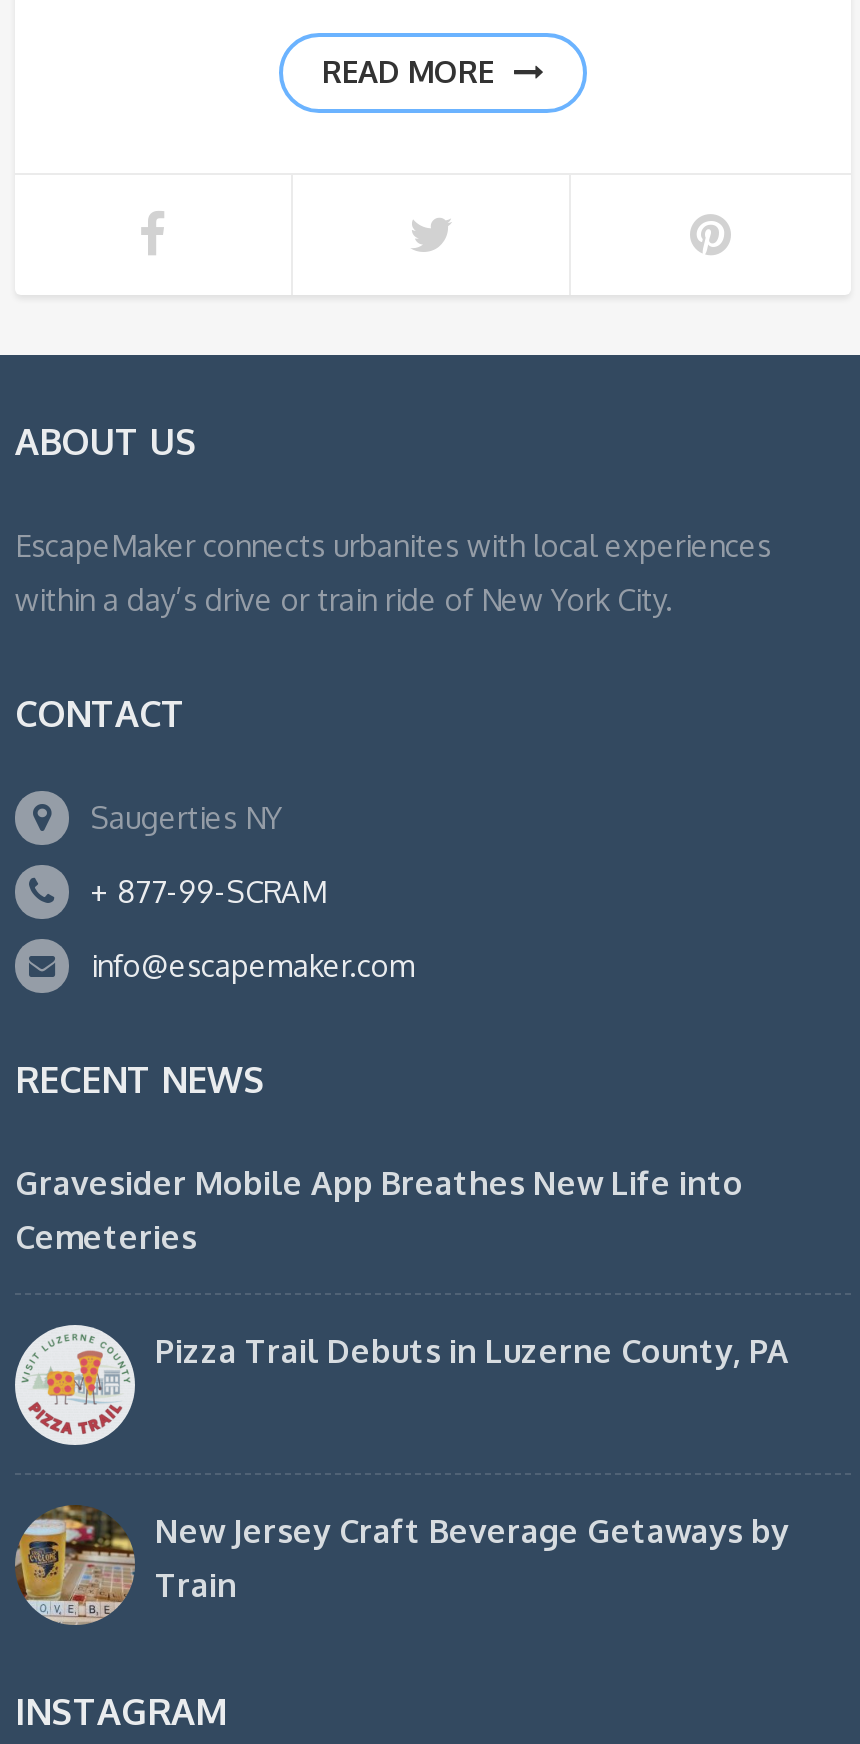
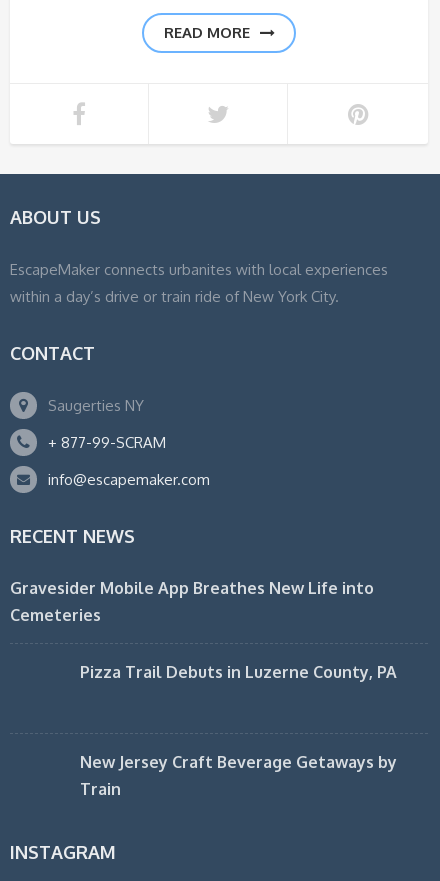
[13,1322,137,1448] [image] -> none
[13,1504,137,1626] [image] -> none

